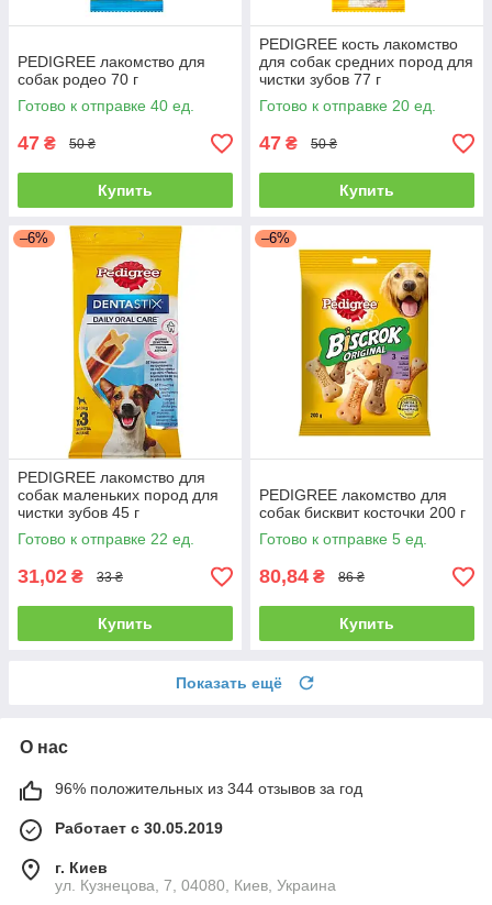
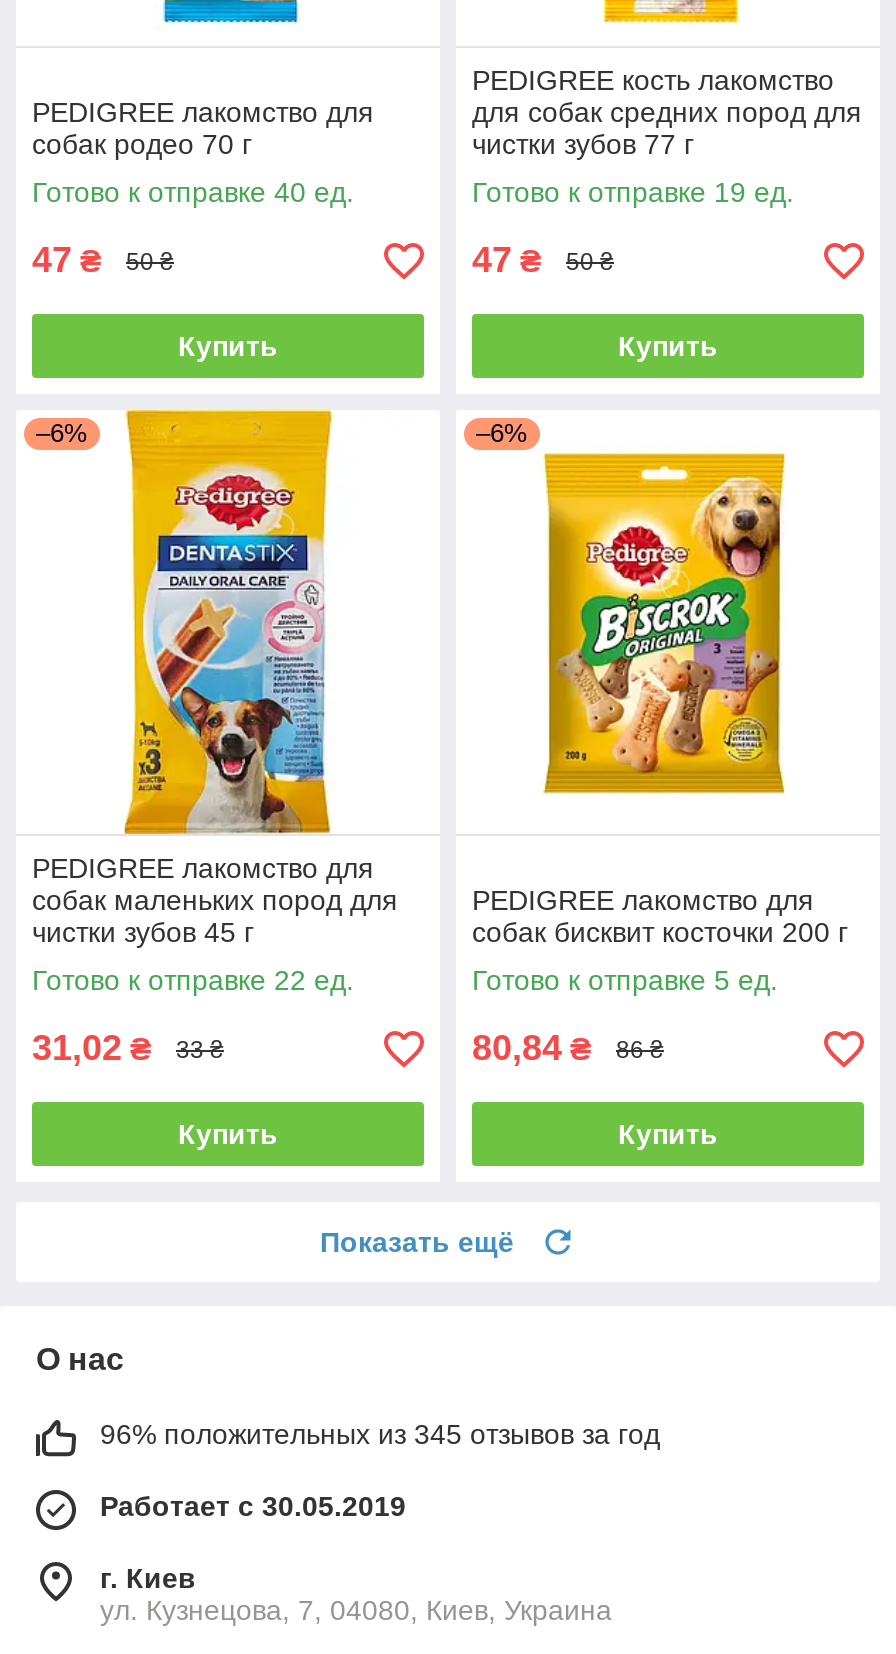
[259,97,436,115] Готово к отправке 20 ед. -> [472,177,794,209] Готово к отправке 19 ед.
[55,780,362,798] 96% положительных из 344 отзывов за год -> [100,1419,660,1451] 96% положительных из 345 отзывов за год

